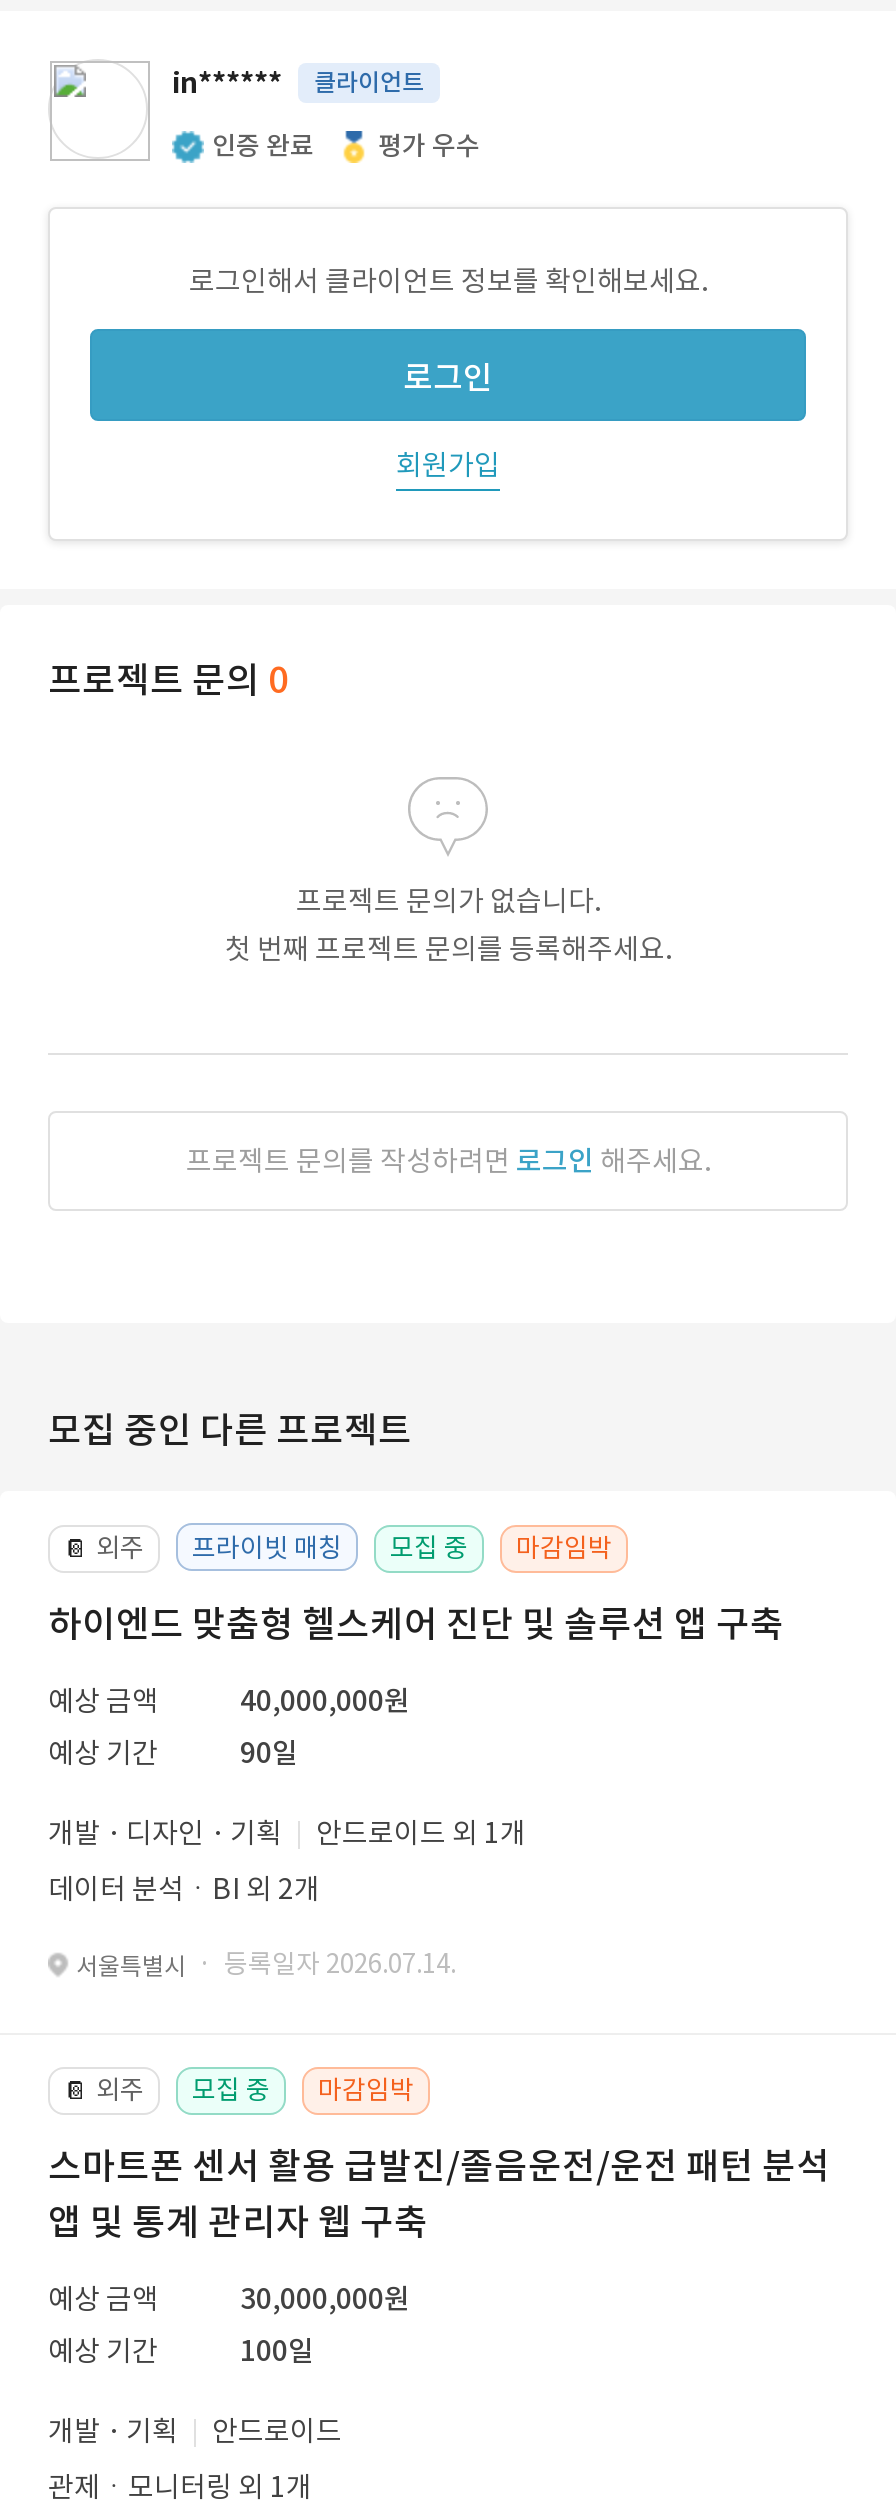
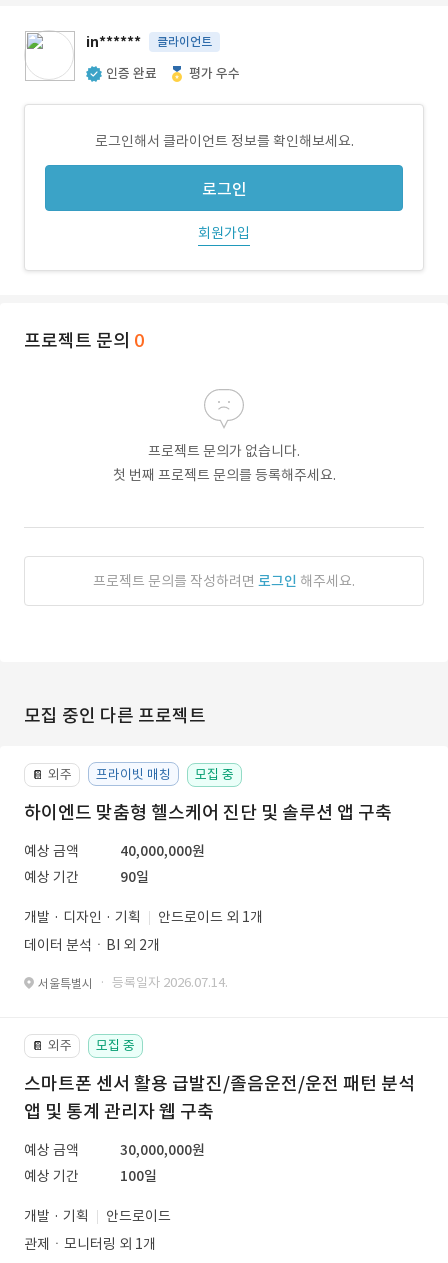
[516,1531,612,1565] 마감임박 -> none
[318,2073,414,2107] 마감임박 -> none

